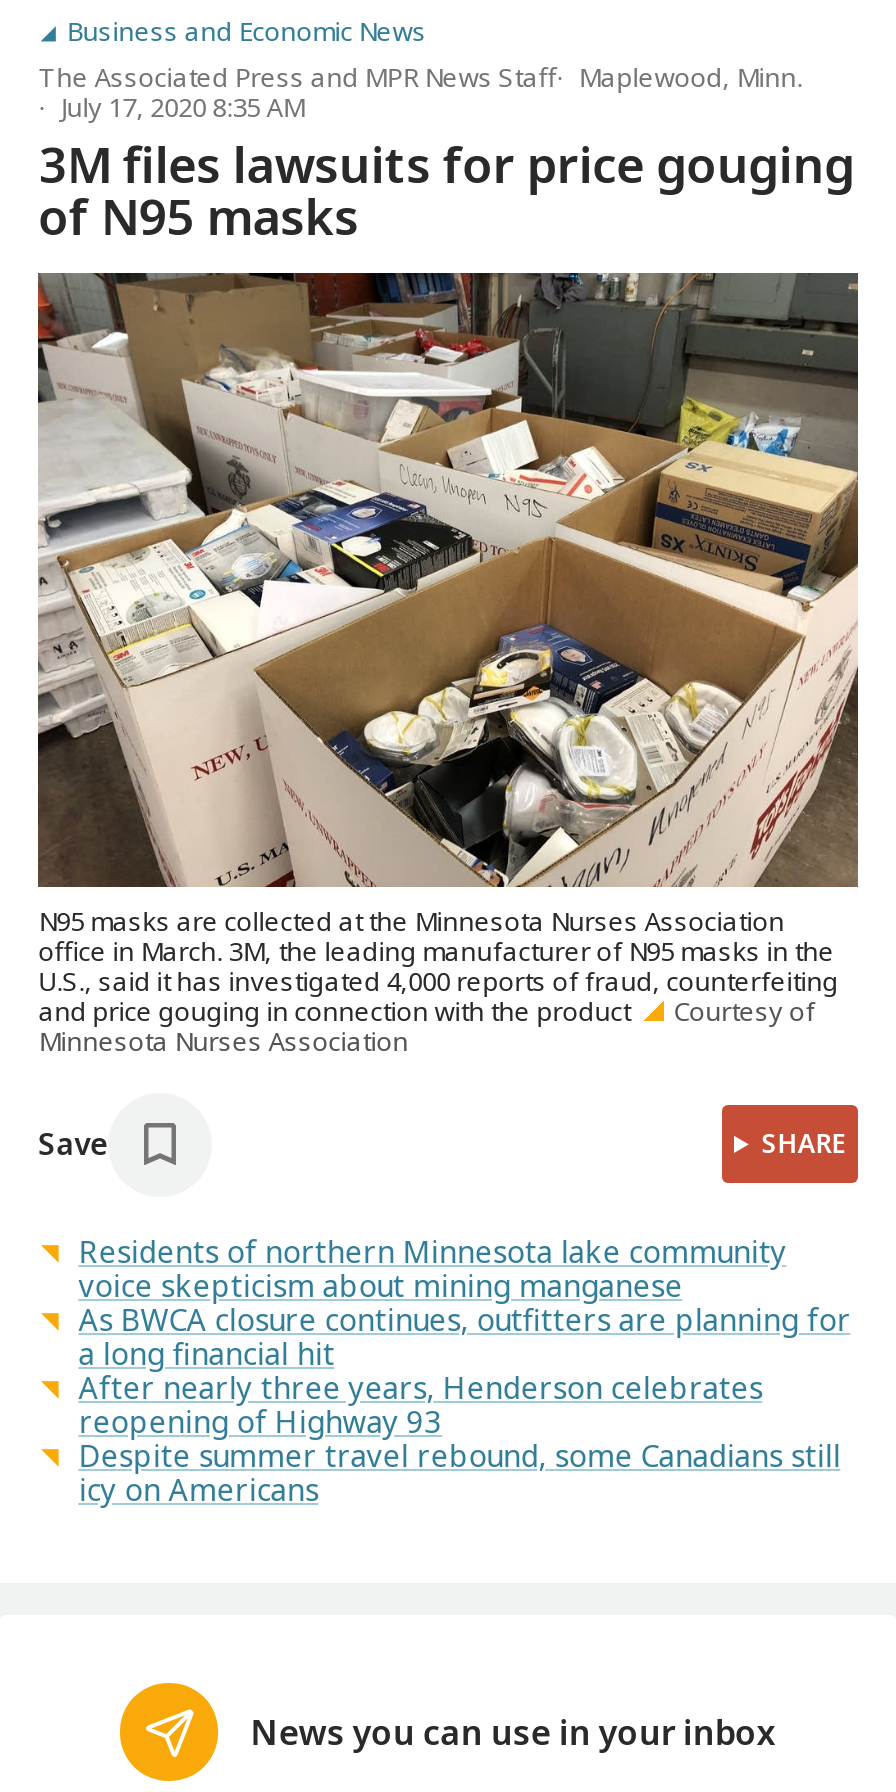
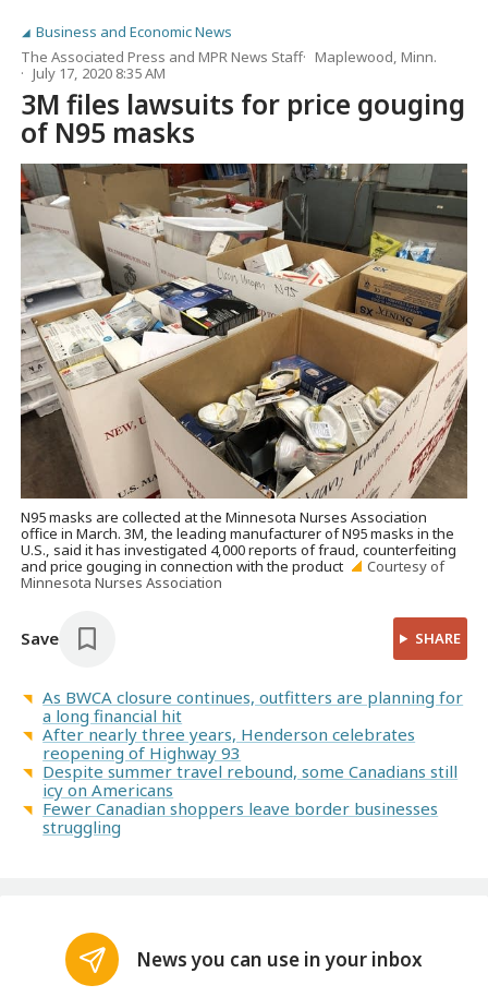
[78,1230,786,1304] Residents of northern Minnesota lake community | voice skepticism about mining manganese -> none
moved [78,1298,850,1508] -> [43,686,463,800]: As BWCA closure continues, outfitters are planning for | a long financial hit | After nearly three years, Henderson celebrates | reopening of Highway 93 | Despite summer travel rebound, some Canadians still | icy on Americans
none -> [43,797,438,837] Fewer Canadian shoppers leave border businesses | struggling

